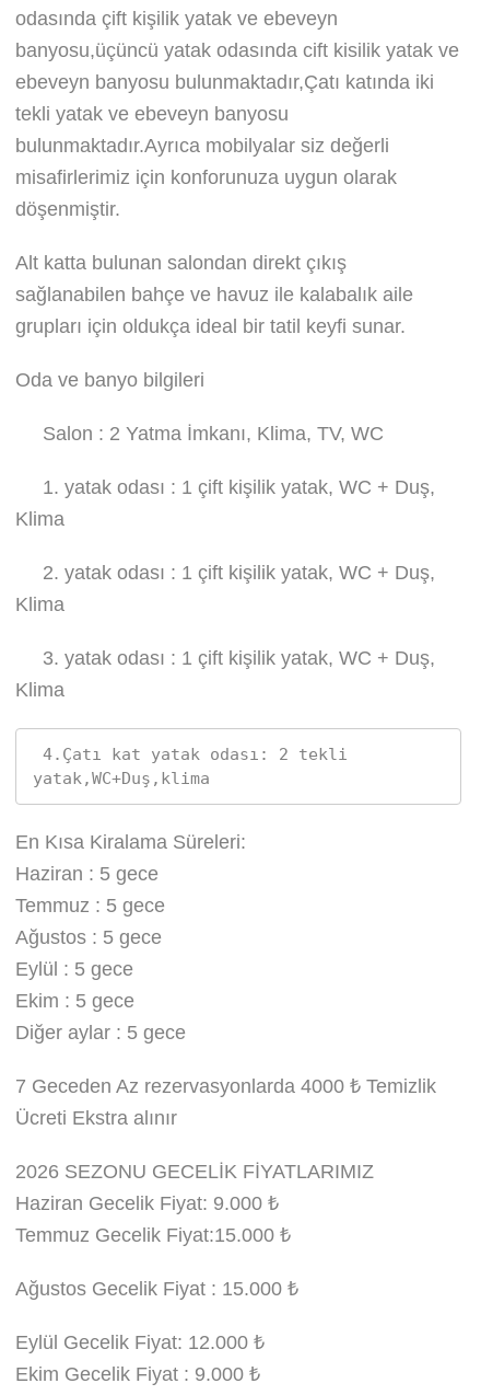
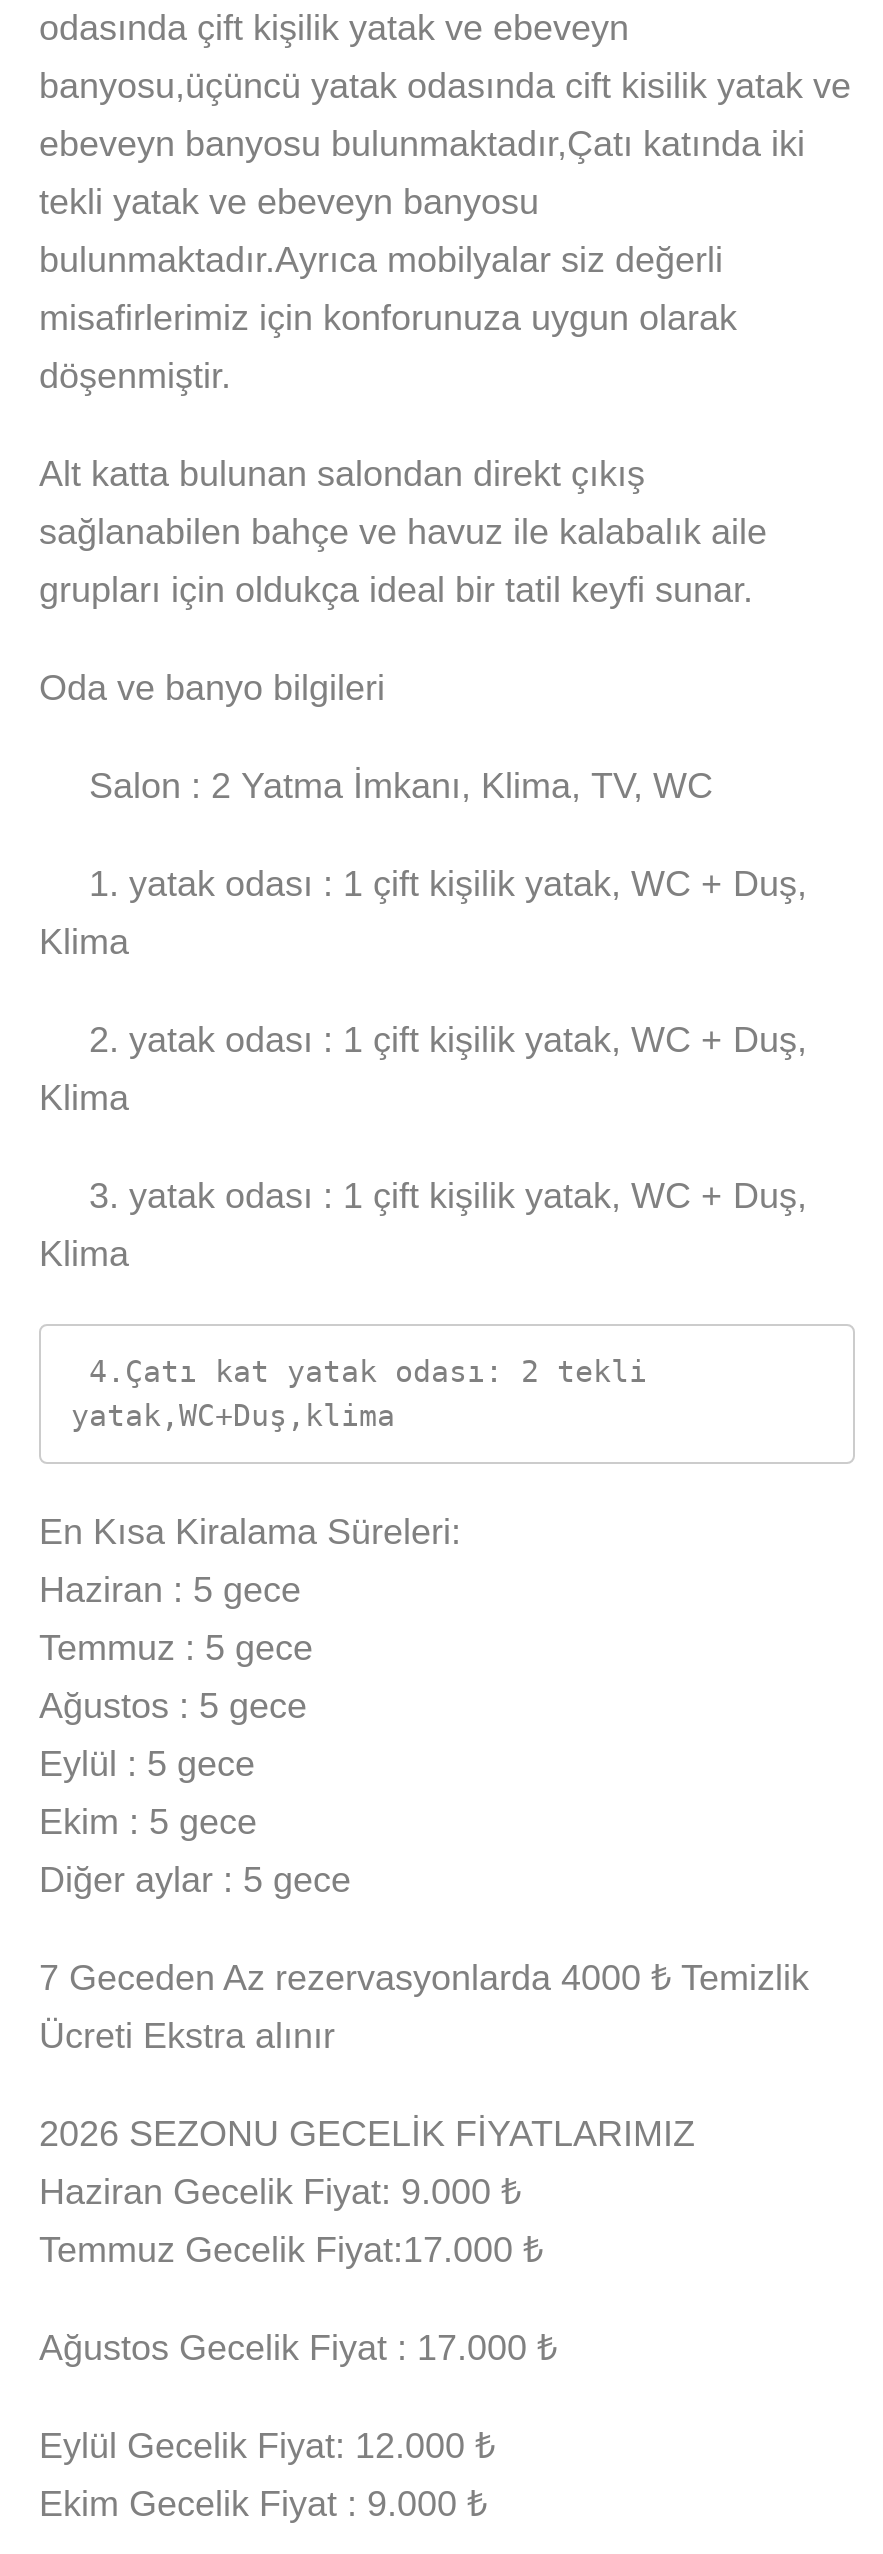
[15,1224,291,1246] Temmuz Gecelik Fiyat:15.000 ₺ -> [39,2230,543,2270] Temmuz Gecelik Fiyat:17.000 ₺
[15,1278,298,1300] Ağustos Gecelik Fiyat : 15.000 ₺ -> [39,2328,557,2368] Ağustos Gecelik Fiyat : 17.000 ₺

